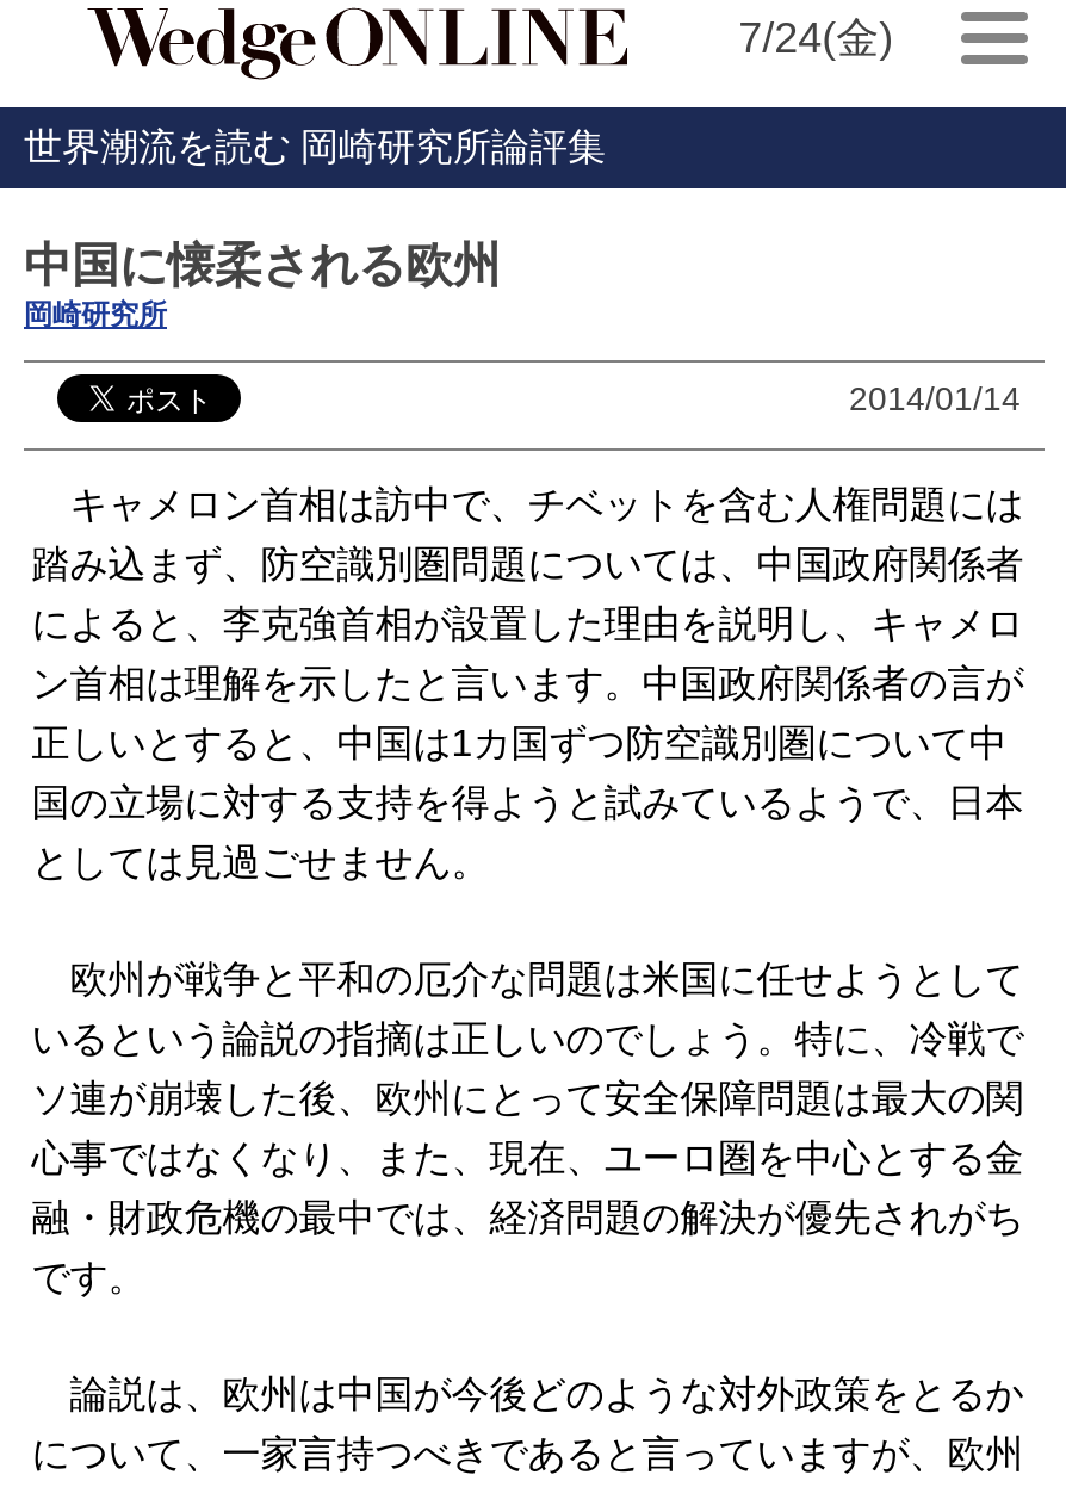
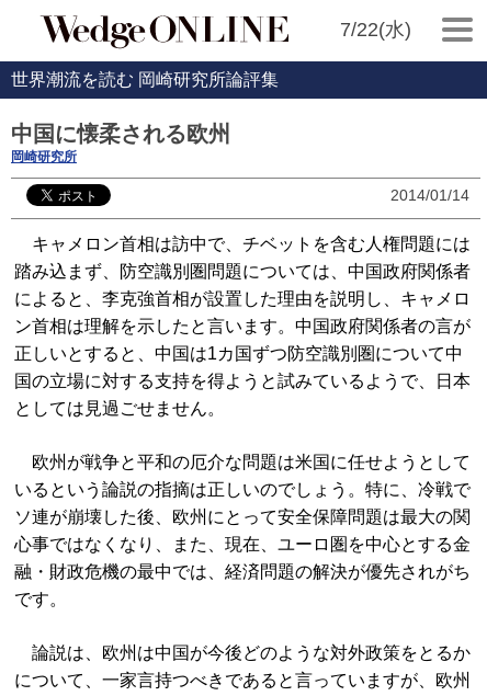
[738,14,893,62] 7/24(金) -> [340,19,411,41] 7/22(水)

